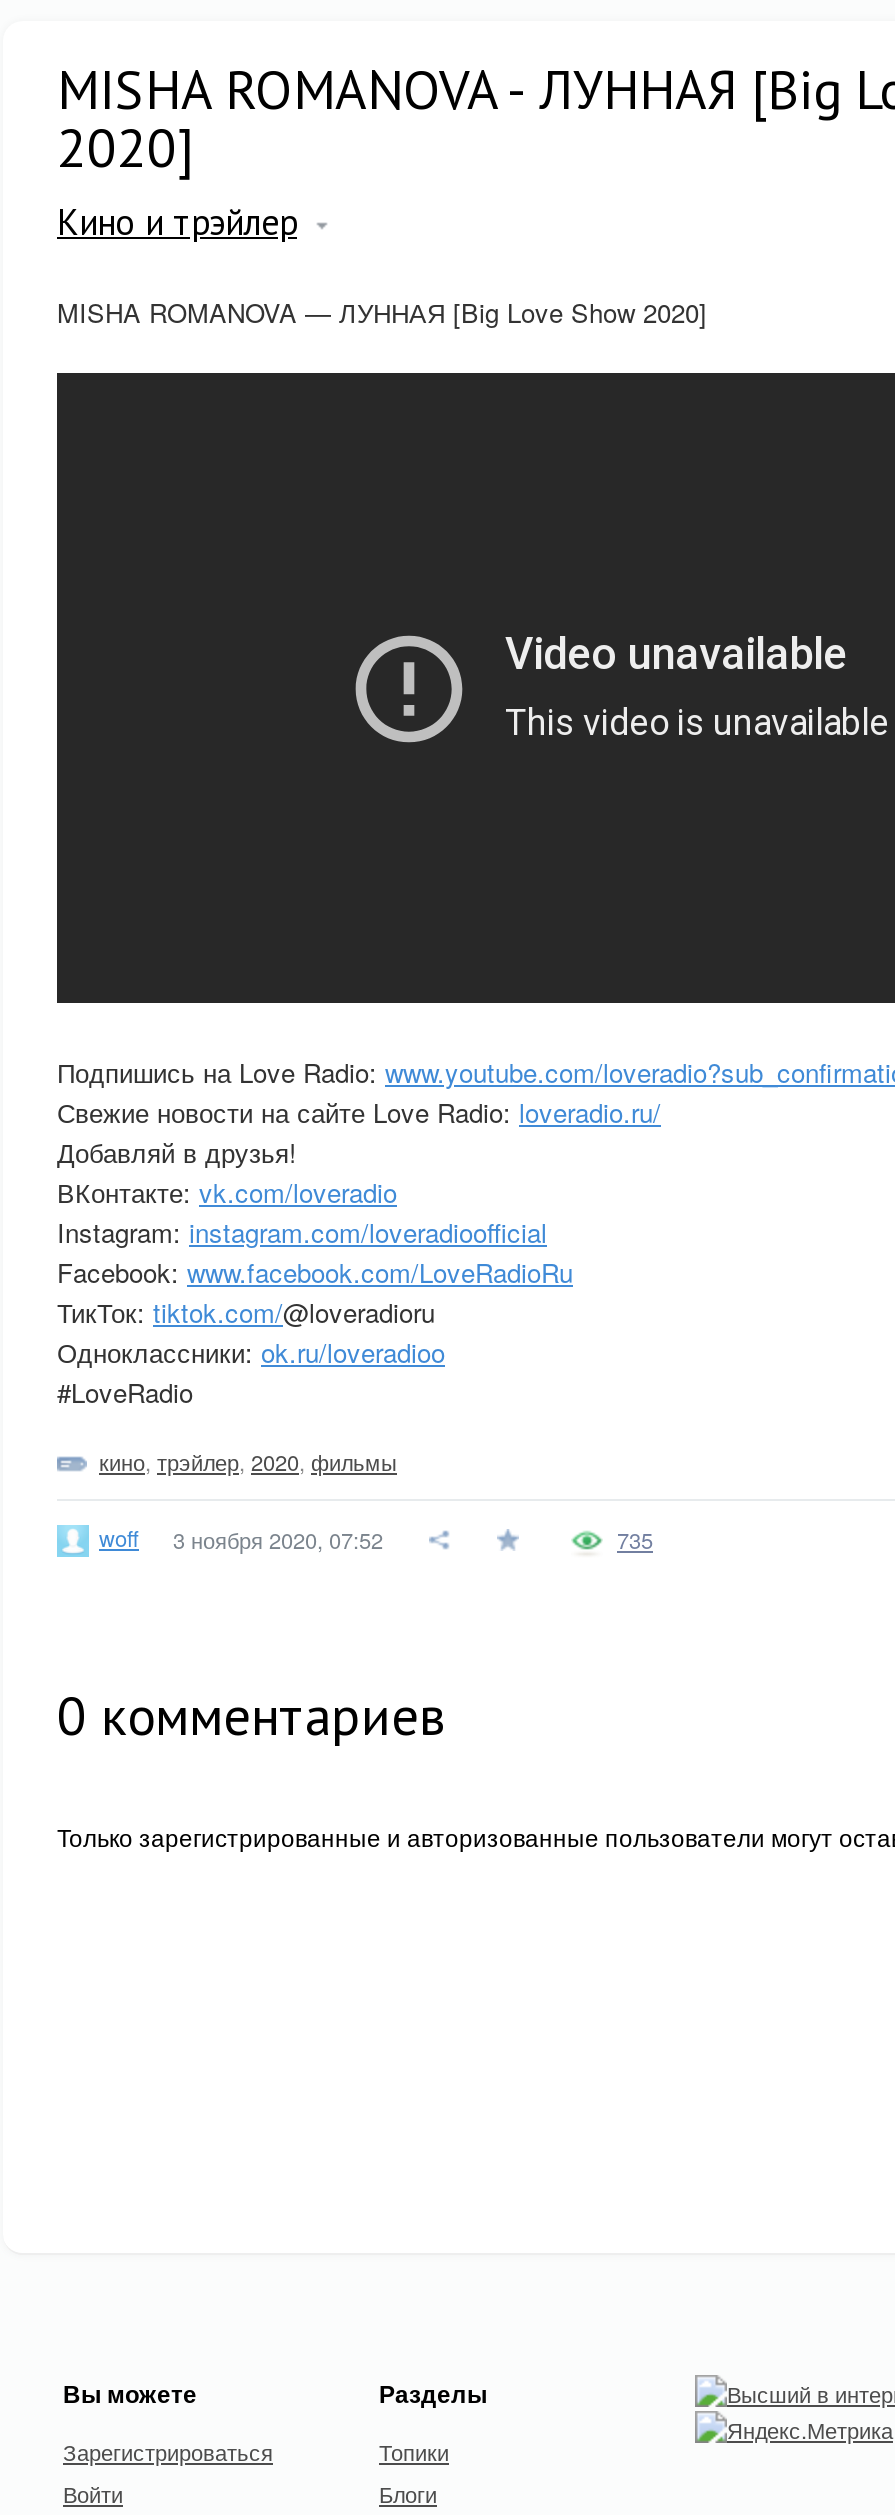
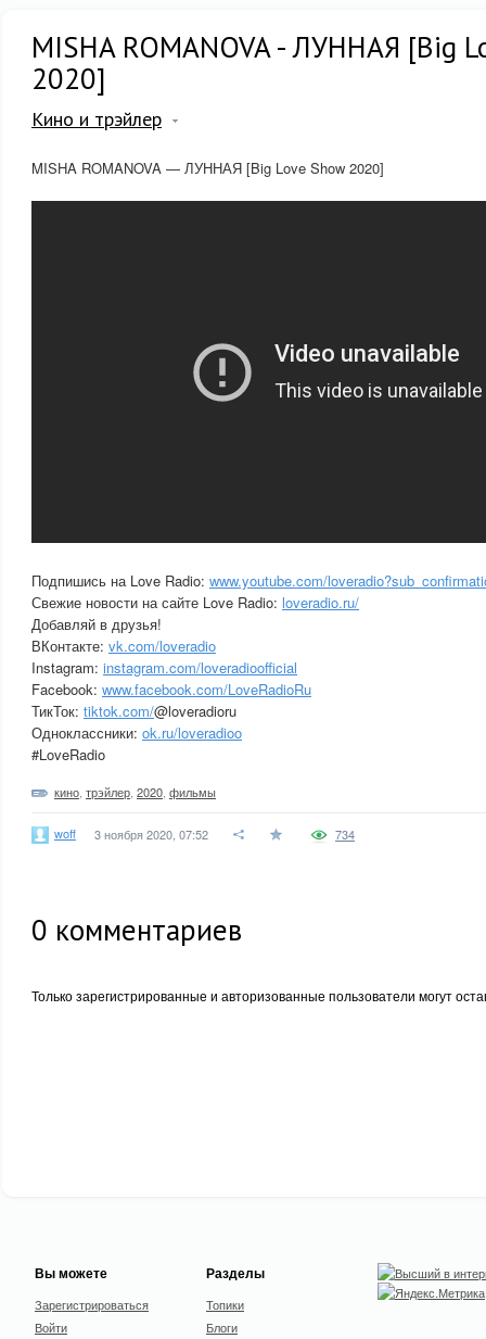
[617,1523,653,1555] 735 -> [335,825,355,843] 734

